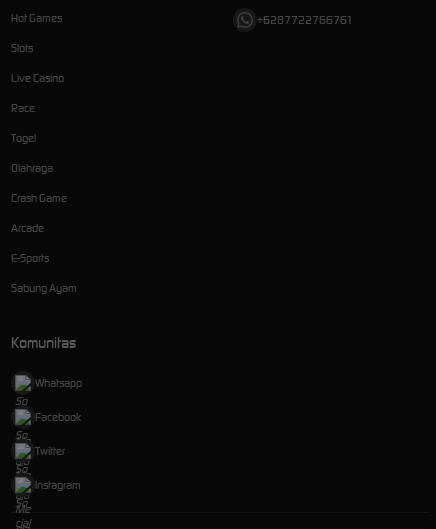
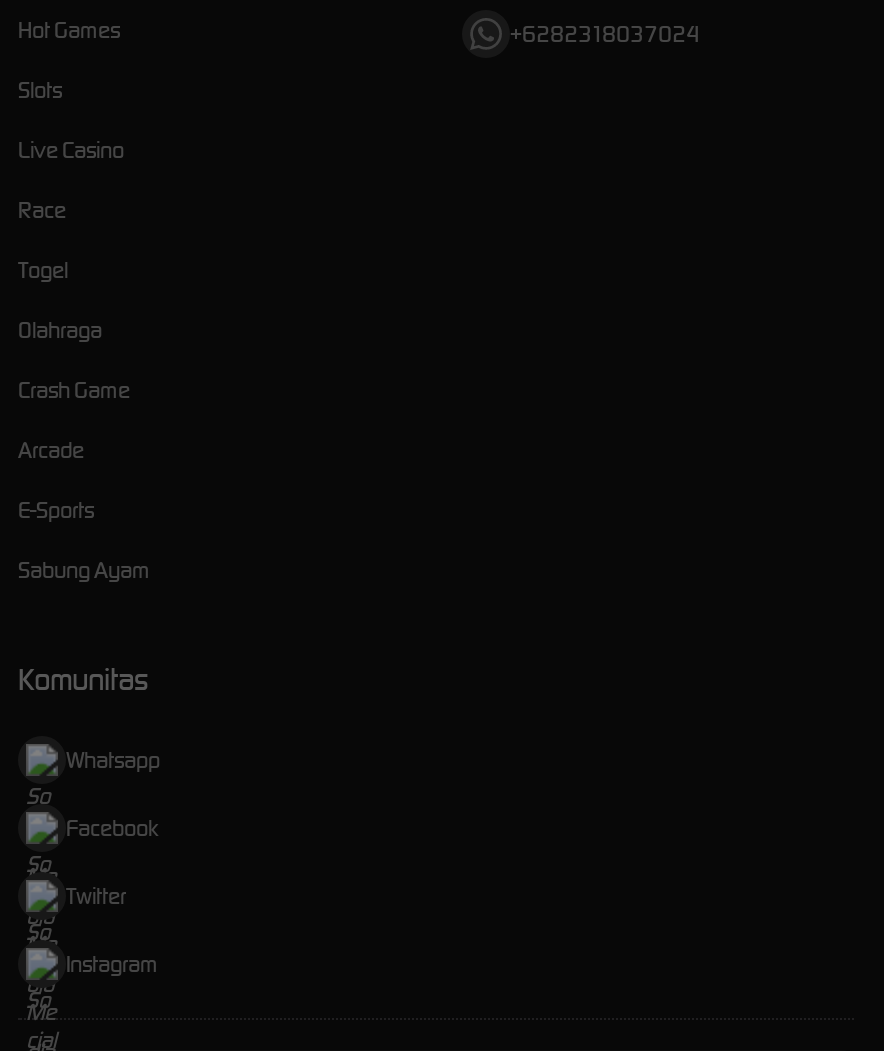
[257,13,353,27] +6287722766761 -> [510,19,700,47] +6282318037024

